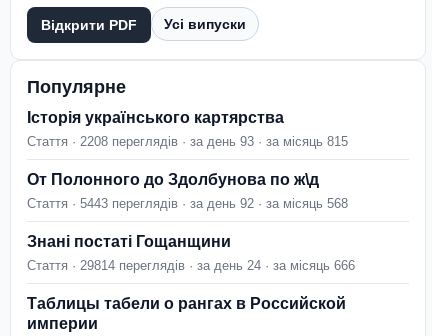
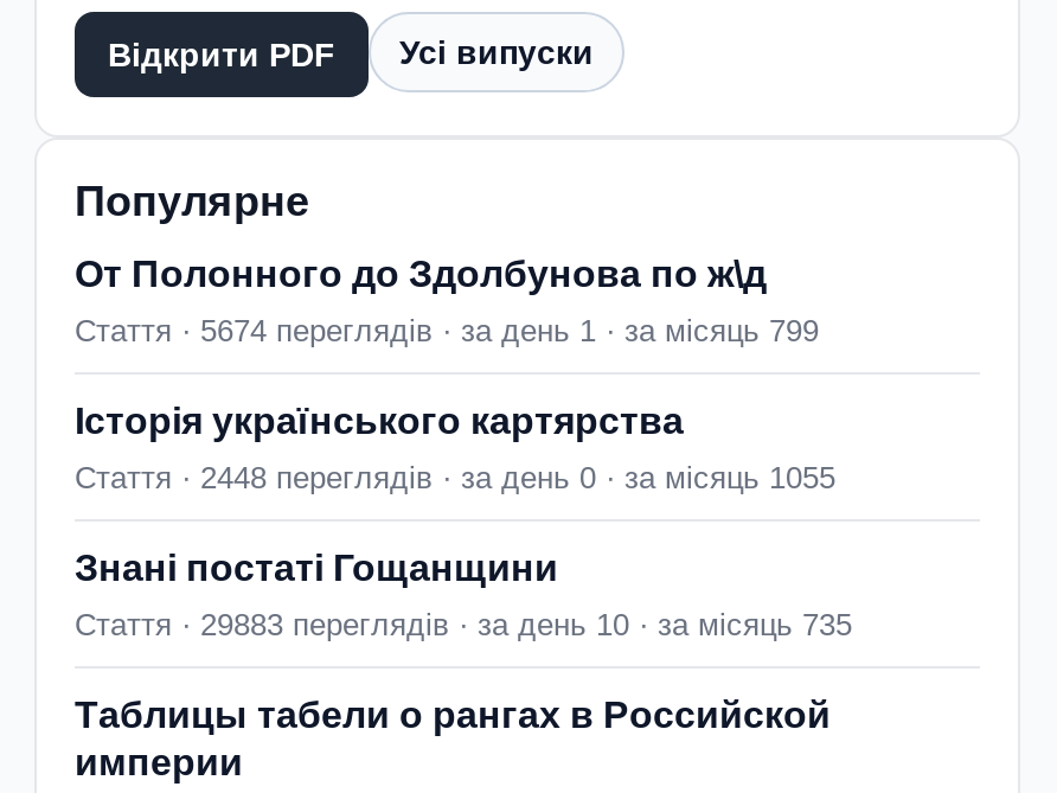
none -> [75,314,819,349] Стаття · 5674 переглядів · за день 1 · за місяць 799
moved [27,109,284,126] -> [75,402,684,442]: Історія українського картярства
[27,134,348,211] Стаття · 2208 переглядів · за день 93 · за місяць 815 | Стаття · 5443 переглядів · за день 92 · за місяць 568 -> [75,461,835,496] Стаття · 2448 переглядів · за день 0 · за місяць 1055
moved [27,171,319,188] -> [75,255,767,295]: От Полонного до Здолбунова по ж\д
[27,258,355,273] Стаття · 29814 переглядів · за день 24 · за місяць 666 -> [75,608,852,643] Стаття · 29883 переглядів · за день 10 · за місяць 735

